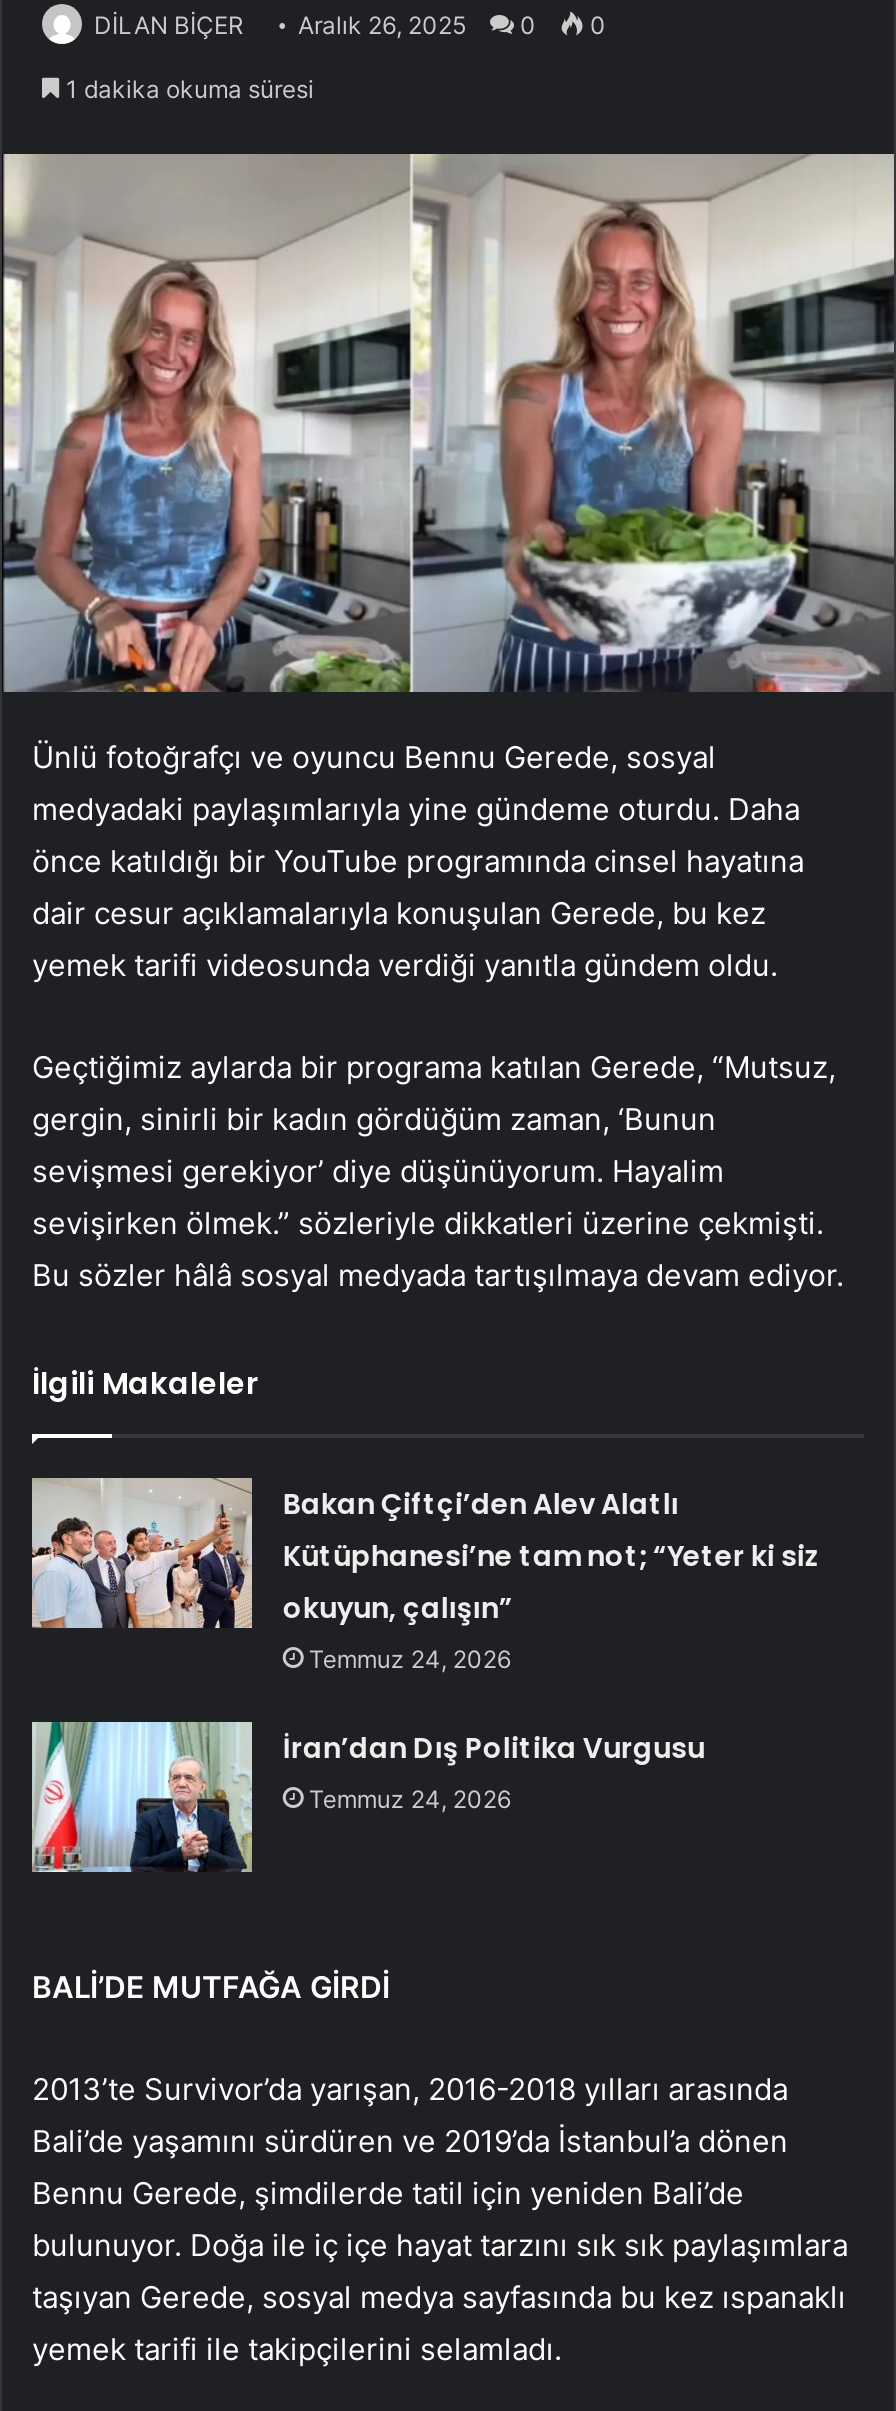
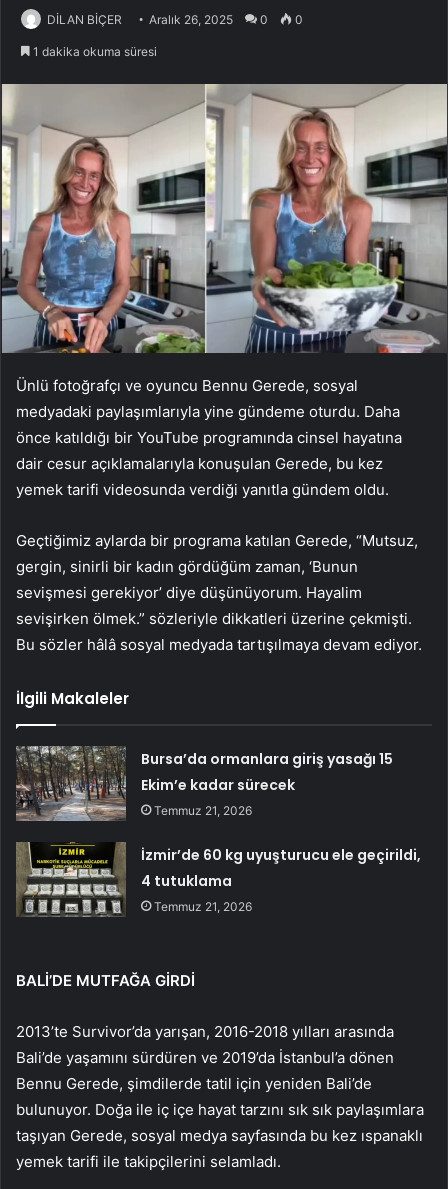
[30,1476,821,1674] [image] | Bakan Çiftçi’den Alev Alatlı | Kütüphanesi’ne tam not; “Yeter ki siz | okuyun, çalışın” | Temmuz 24, 2026 -> [16,746,393,822] [image] | Bursa’da ormanlara giriş yasağı 15 | Ekim’e kadar sürecek | Temmuz 21, 2026
[30,1710,705,1874] [image] | İran’dan Dış Politika Vurgusu | Temmuz 24, 2026 -> [15,841,421,923] [image] | İzmir’de 60 kg uyuşturucu ele geçirildi, | 4 tutuklama | Temmuz 21, 2026

